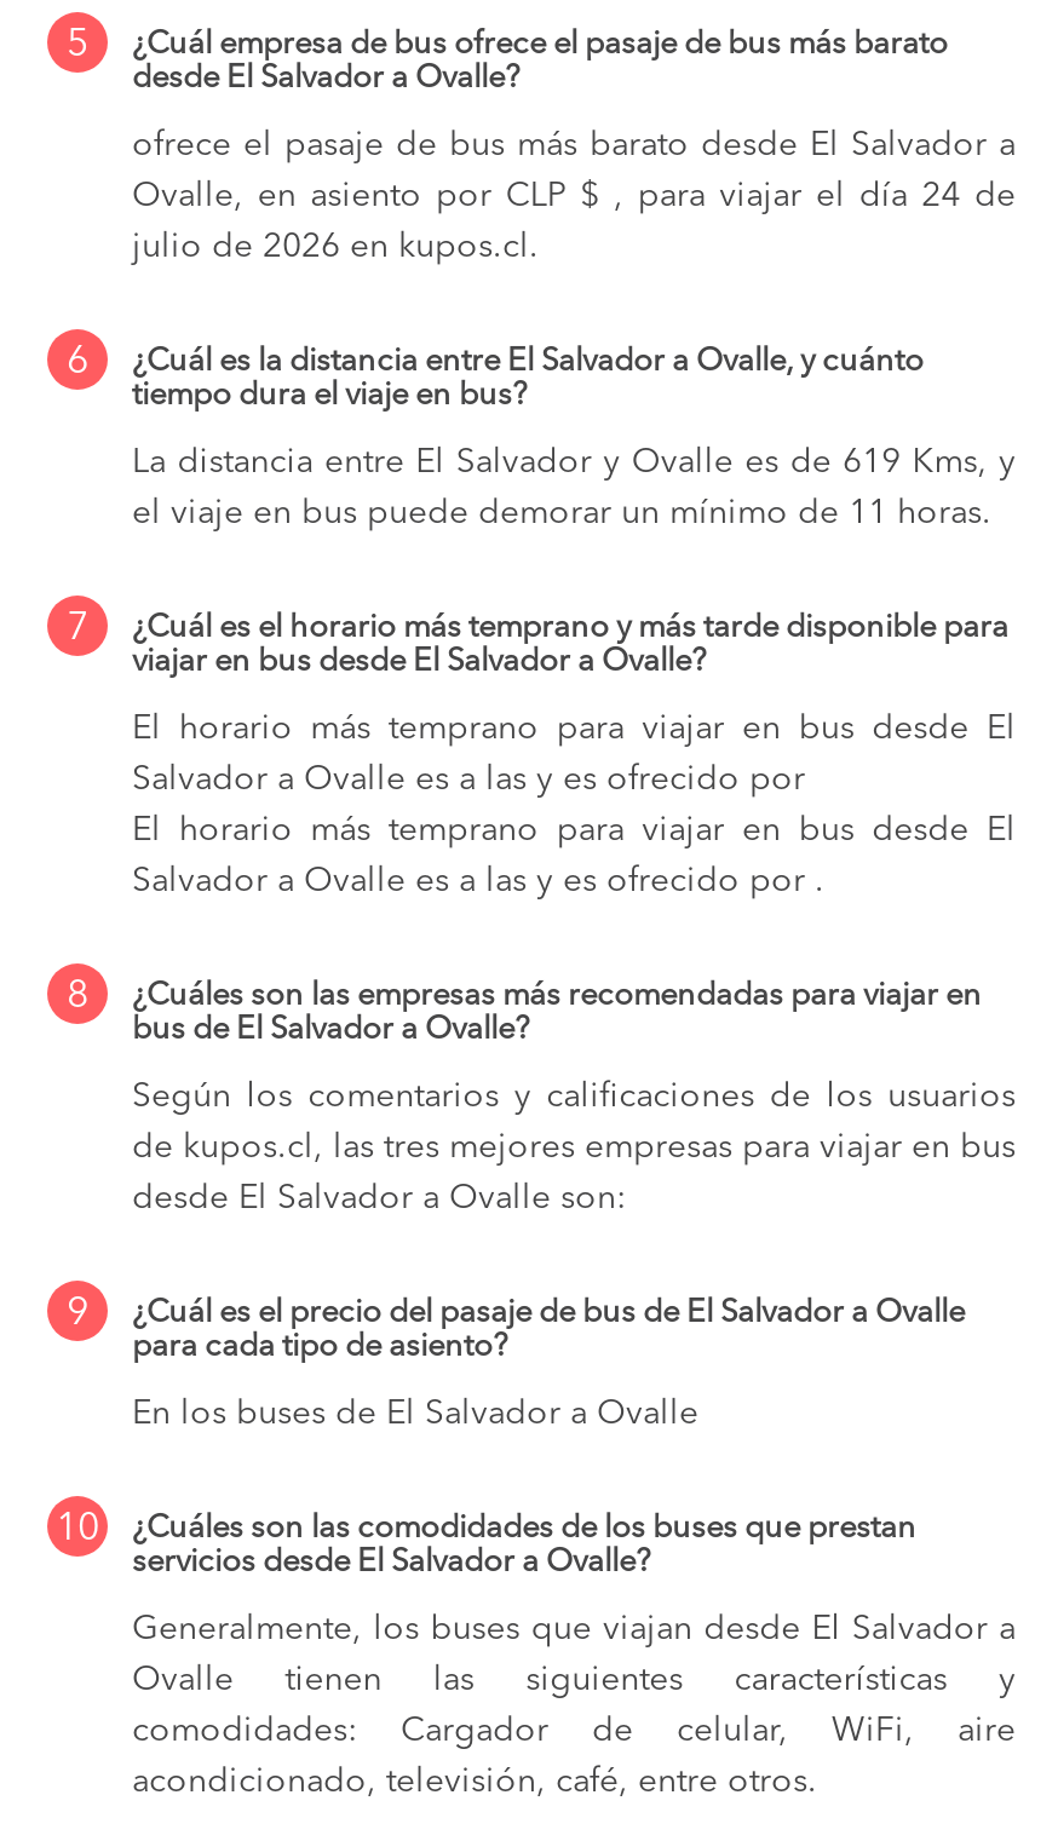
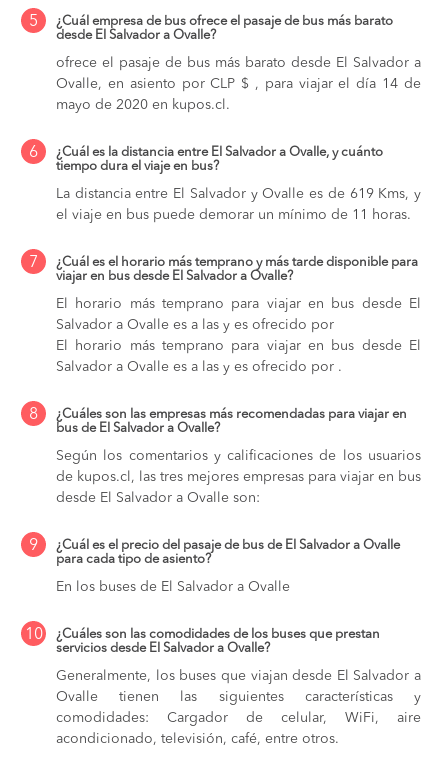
[132,179,1016,213] Ovalle, en asiento por CLP $ , para viajar el día 24 de -> [56,77,421,91] Ovalle, en asiento por CLP $ , para viajar el día 14 de
[132,229,539,263] julio de 2026 en kupos.cl. -> [56,98,230,112] mayo de 2020 en kupos.cl.

